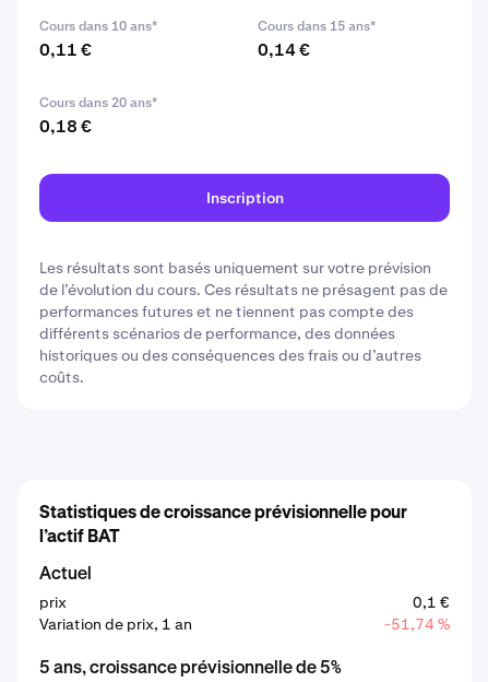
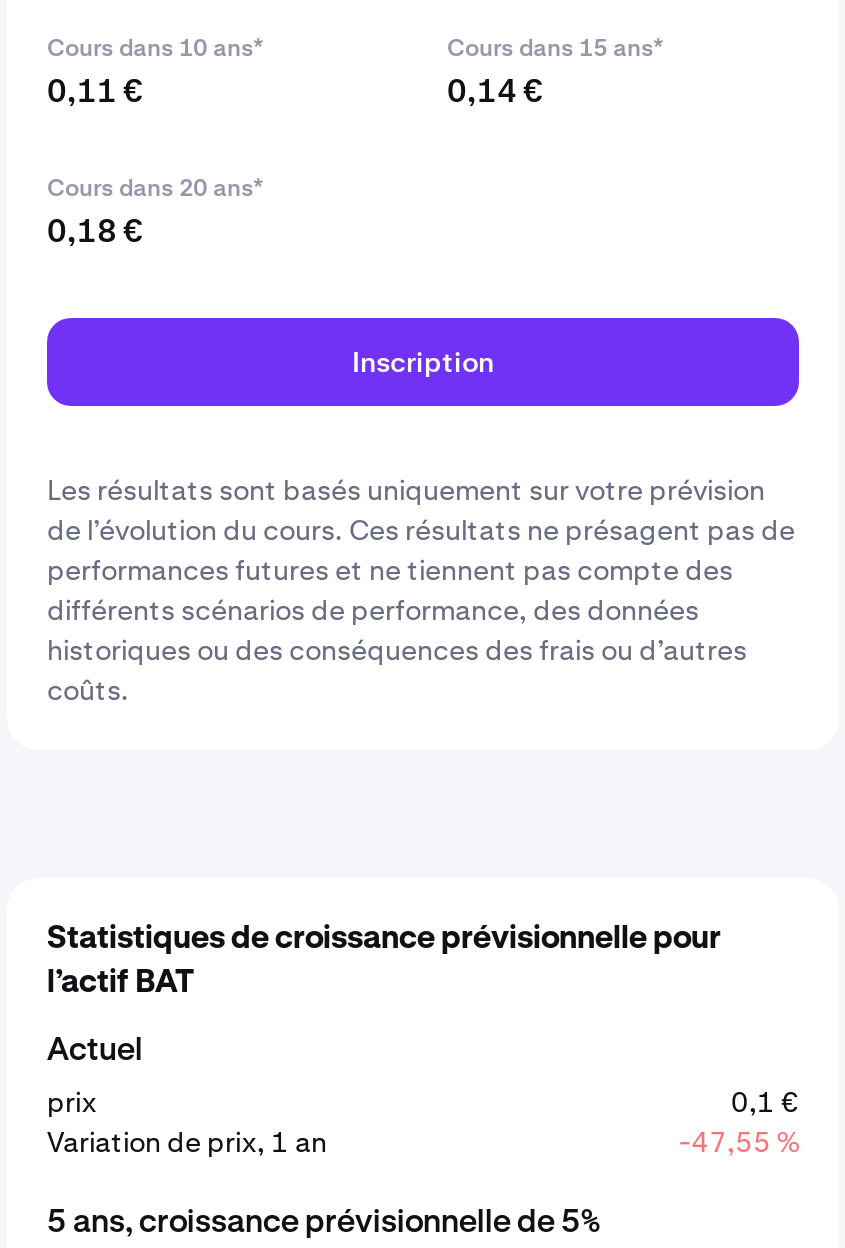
[384,614,450,634] -51,74 % -> [679,1124,799,1160] -47,55 %

